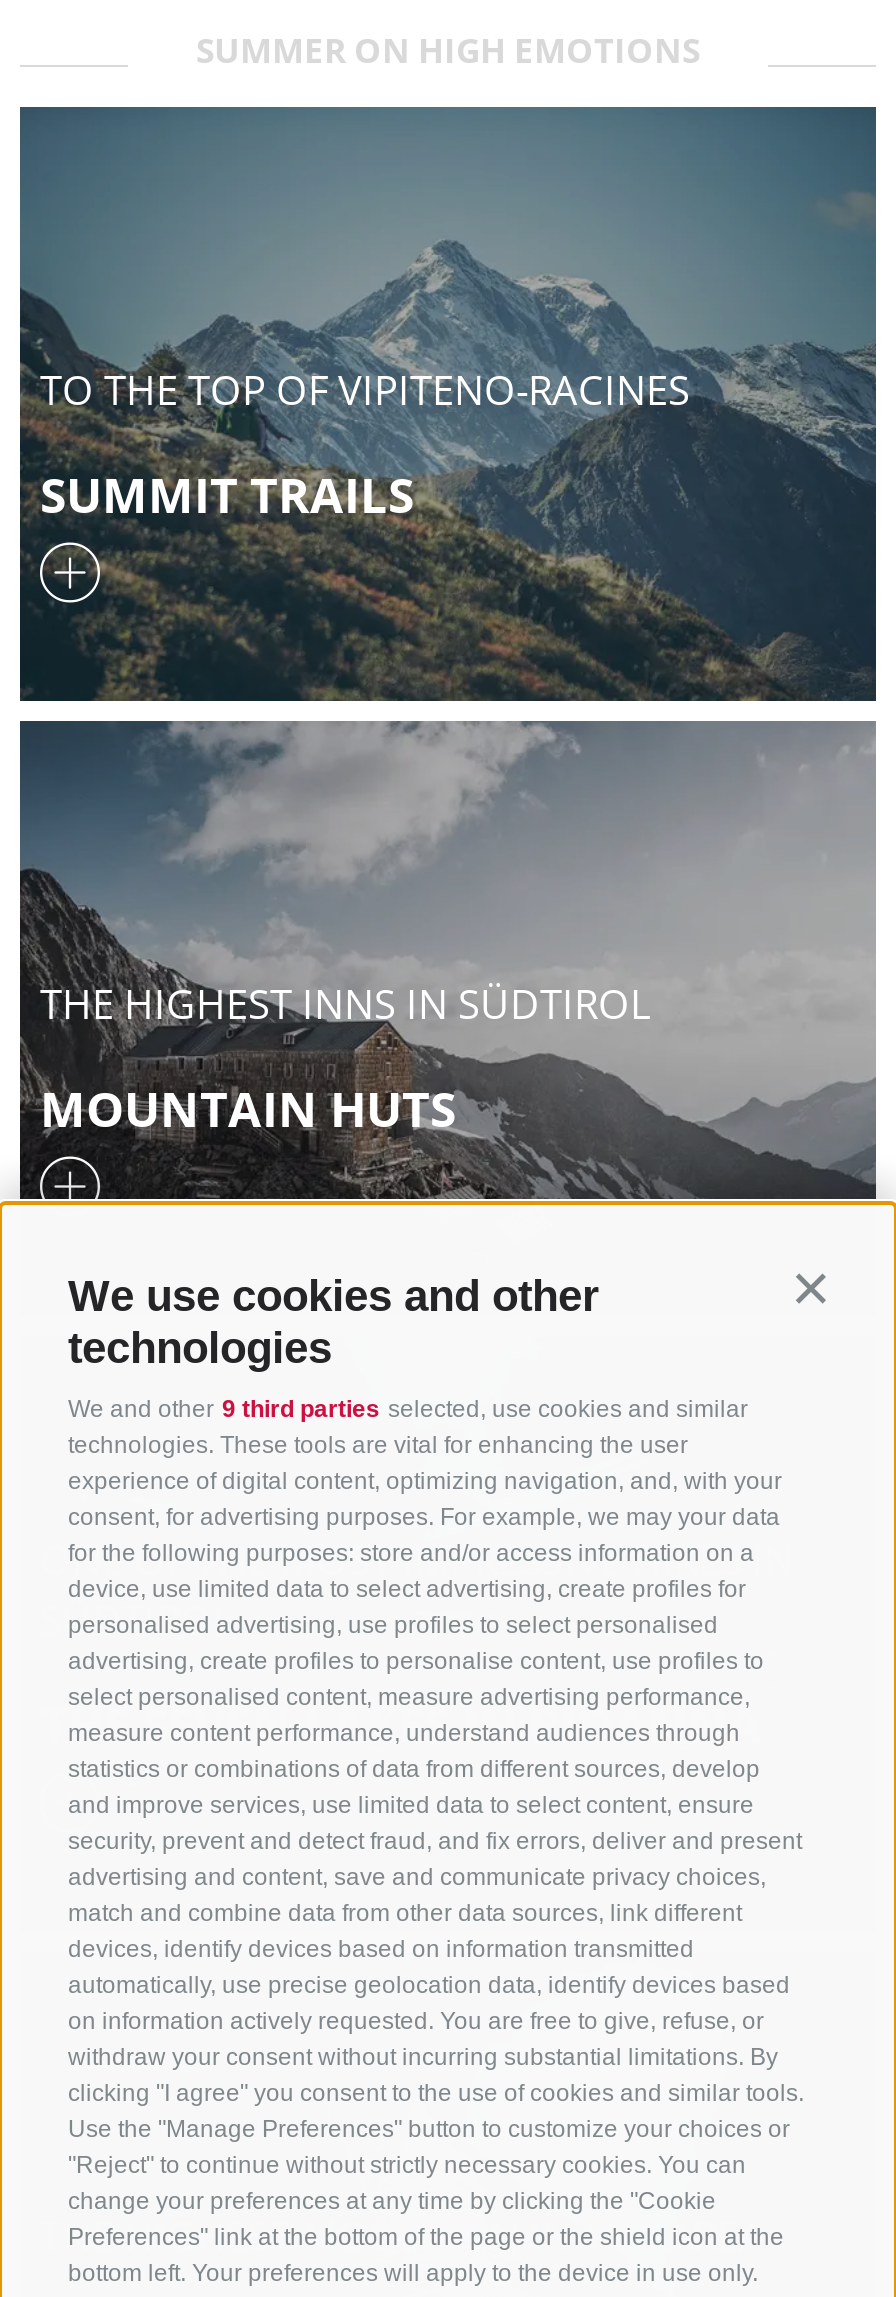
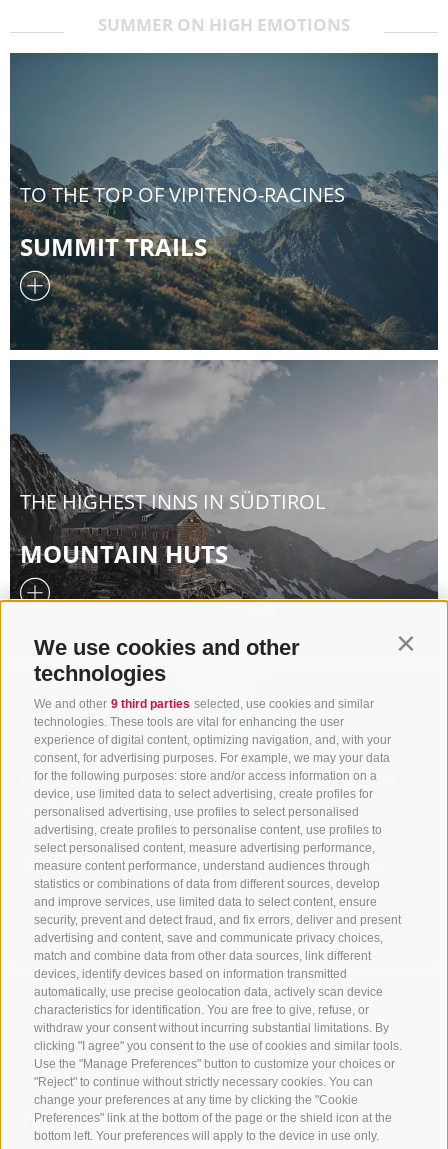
[68,1971,790,2035] automatically, use precise geolocation data, identify devices based | on information actively requested. You are free to give, refuse, or -> [34,985,383,1017] automatically, use precise geolocation data, actively scan device | characteristics for identification. You are free to give, refuse, or

